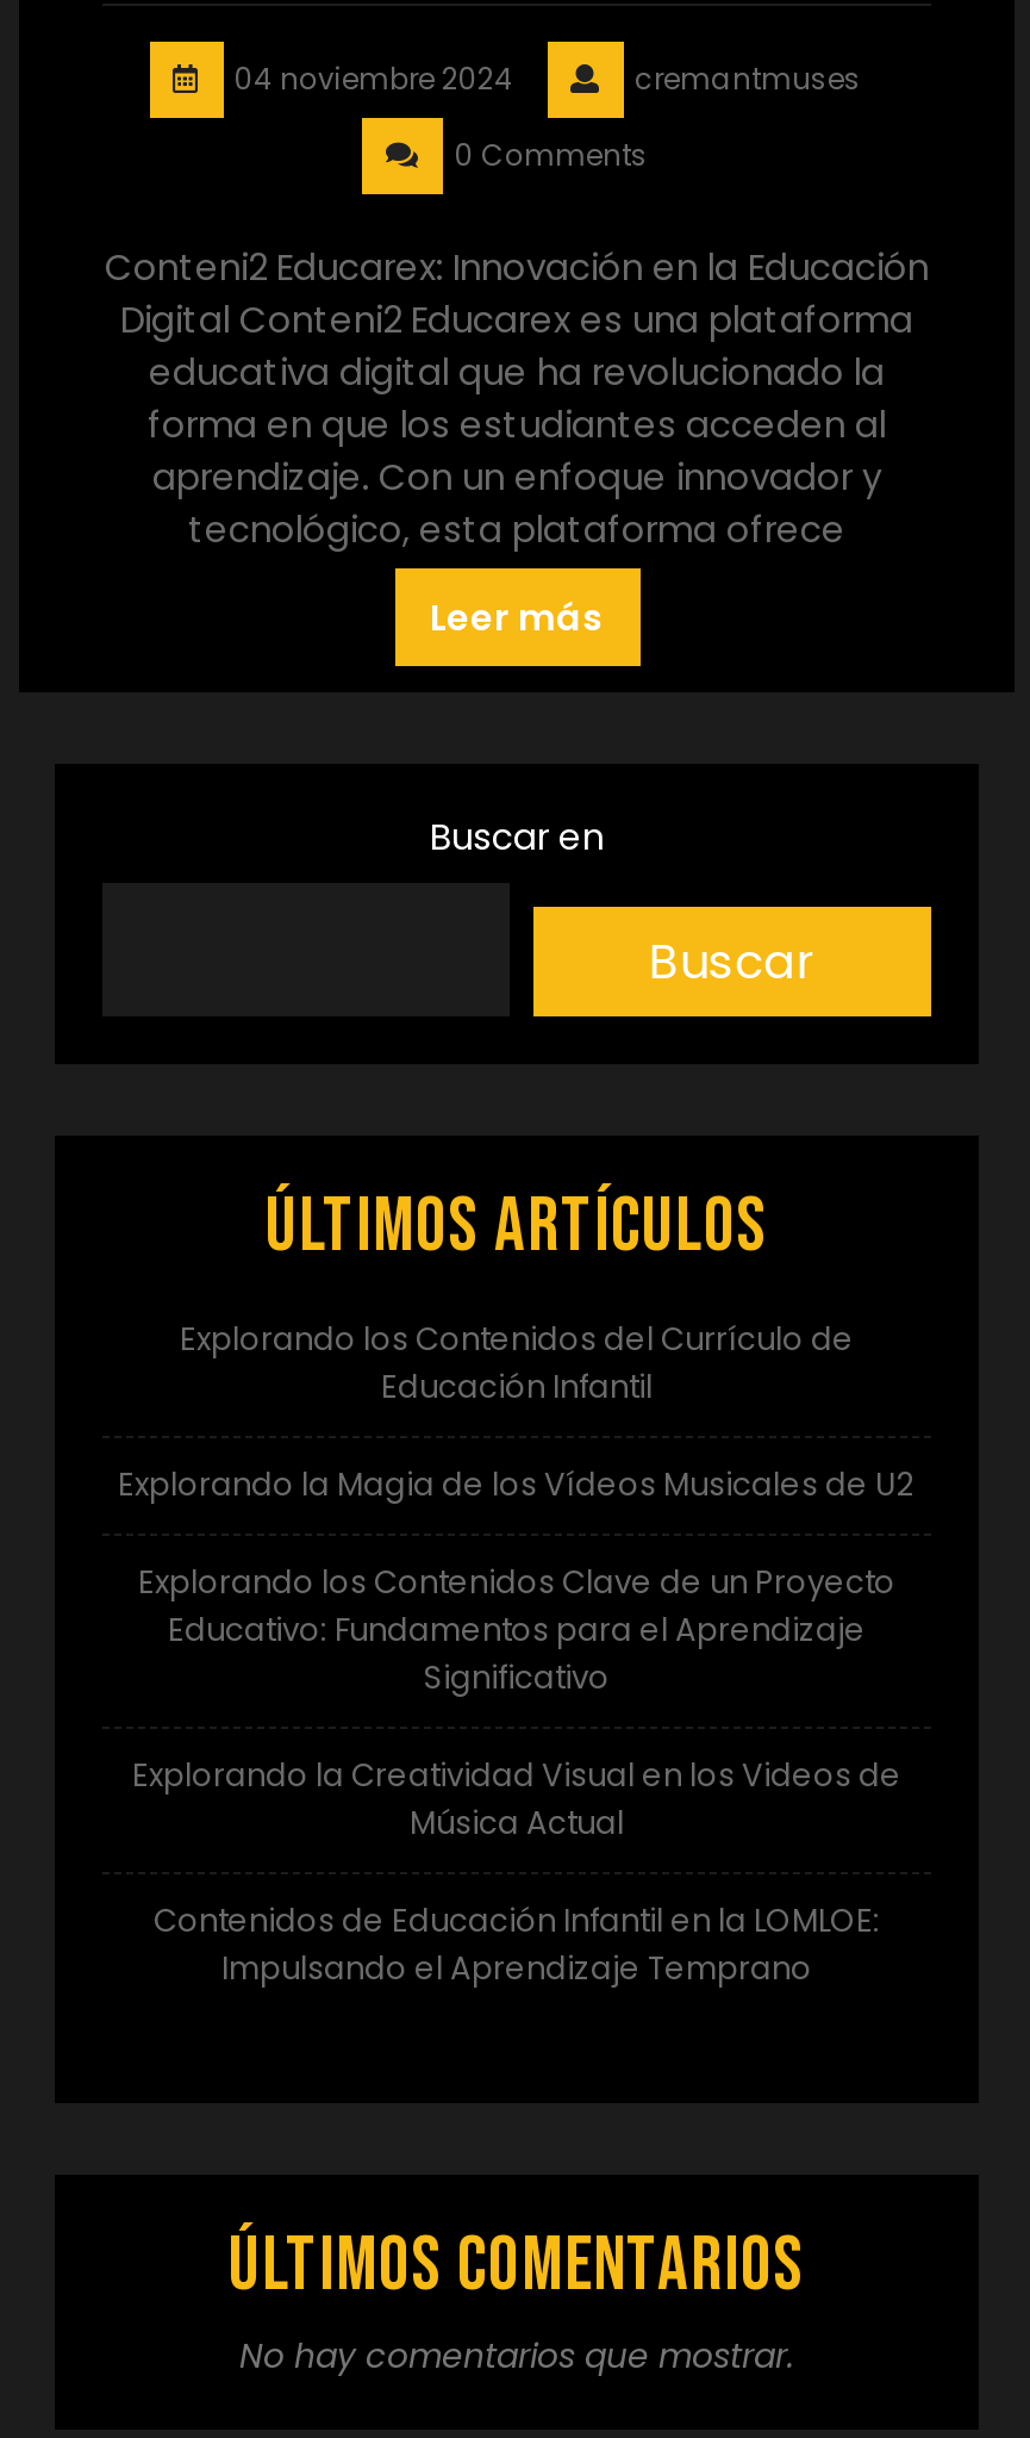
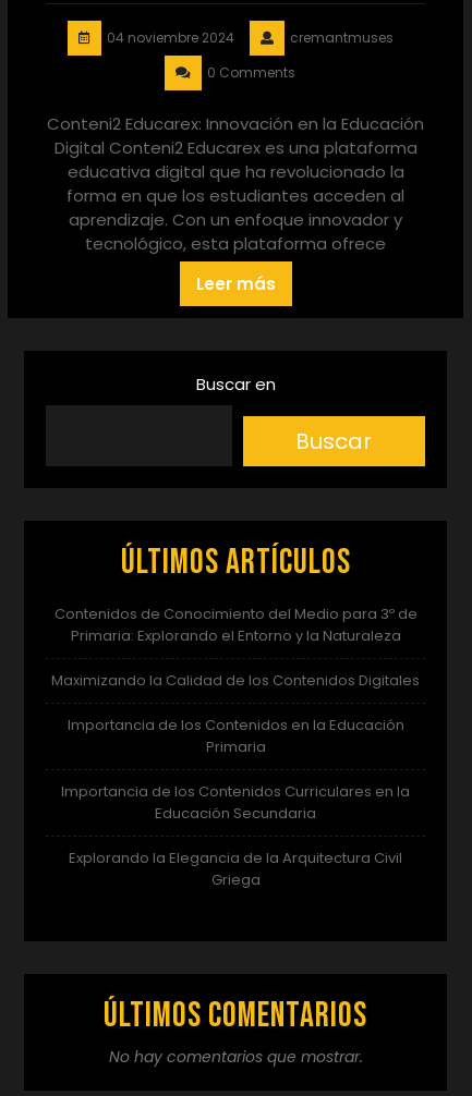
[180,1317,854,1410] Explorando los Contenidos del Currículo de | Educación Infantil -> [54,604,417,646] Contenidos de Conocimiento del Medio para 3º de | Primaria: Explorando el Entorno y la Naturaleza
[118,1463,916,1508] Explorando la Magia de los Vídeos Musicales de U2 -> [51,670,420,691] Maximizando la Calidad de los Contenidos Digitales
[138,1560,895,1701] Explorando los Contenidos Clave de un Proyecto | Educativo: Fundamentos para el Aprendizaje | Significativo -> [67,715,404,757] Importancia de los Contenidos en la Educación | Primaria
[132,1753,901,1846] Explorando la Creatividad Visual en los Videos de | Música Actual -> [61,781,410,824] Importancia de los Contenidos Curriculares en la | Educación Secundaria
[154,1899,880,1992] Contenidos de Educación Infantil en la LOMLOE: | Impulsando el Aprendizaje Temprano -> [69,848,402,890] Explorando la Elegancia de la Arquitectura Civil | Griega

